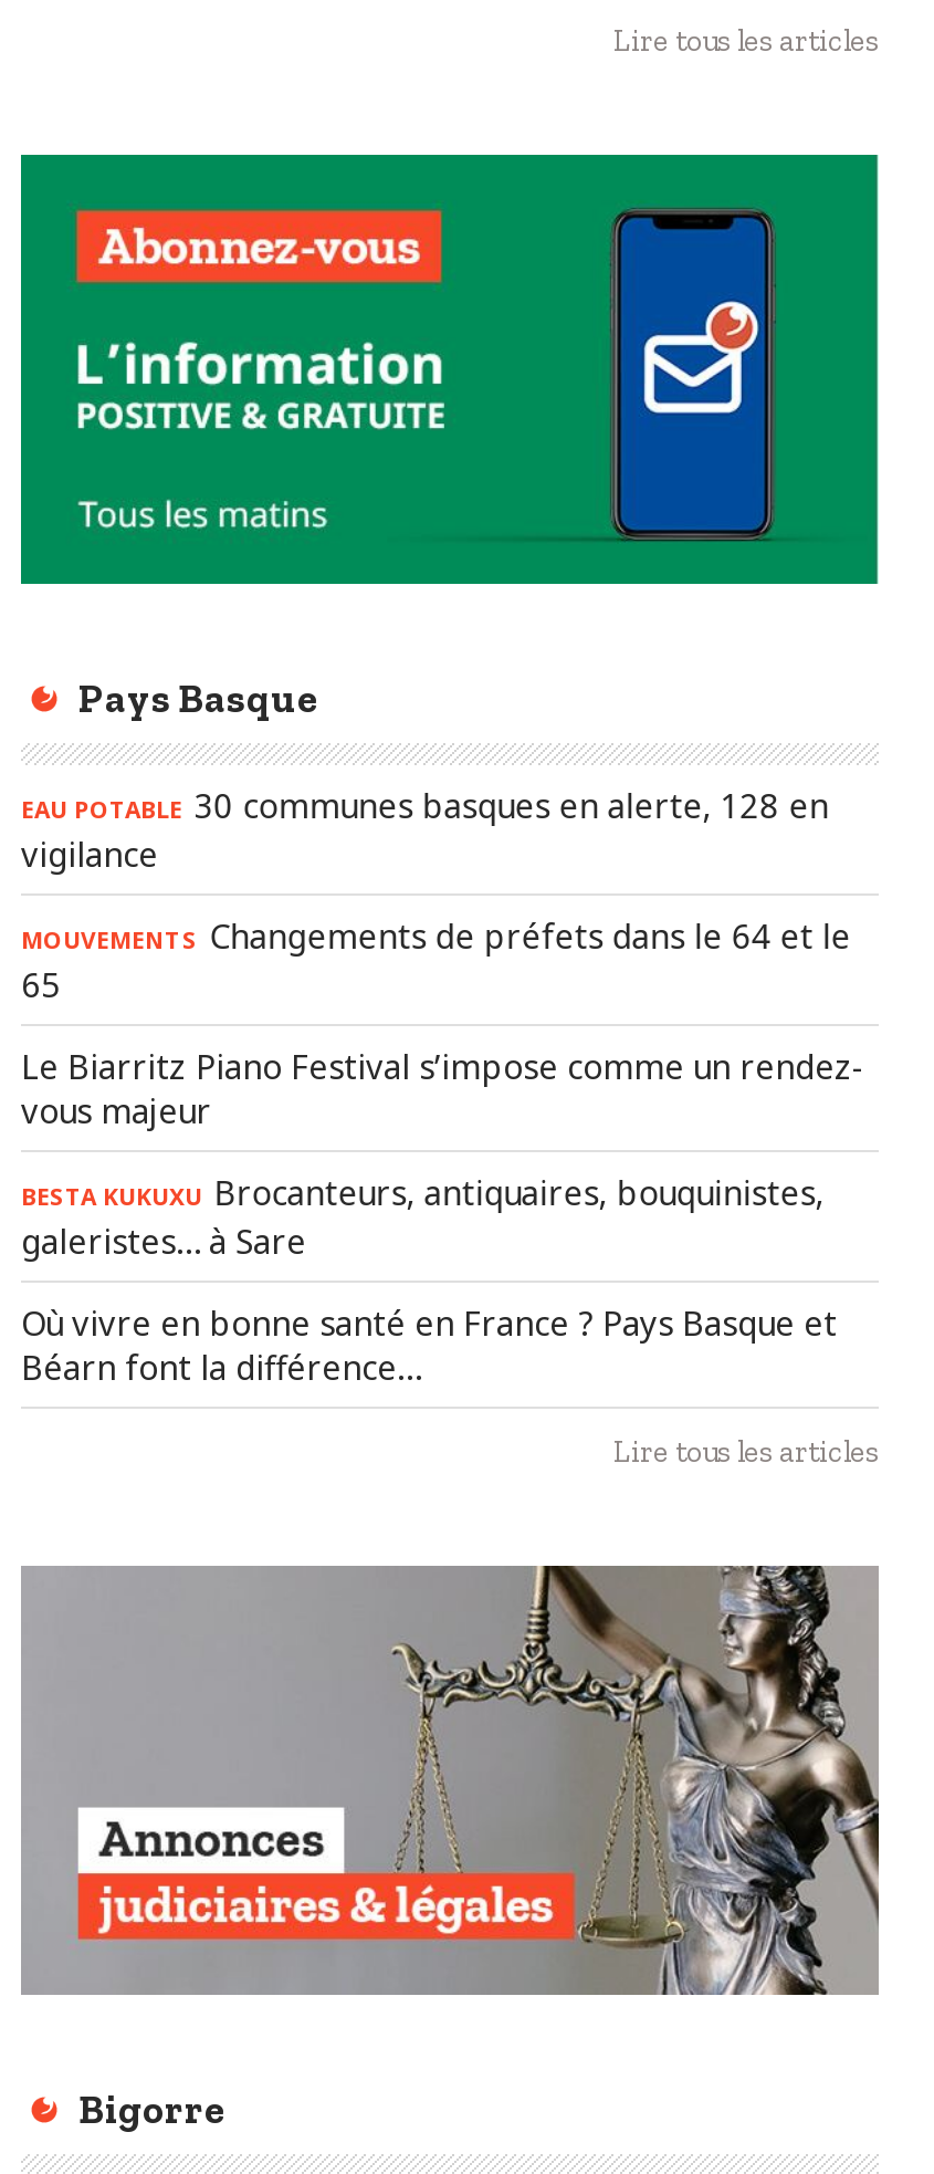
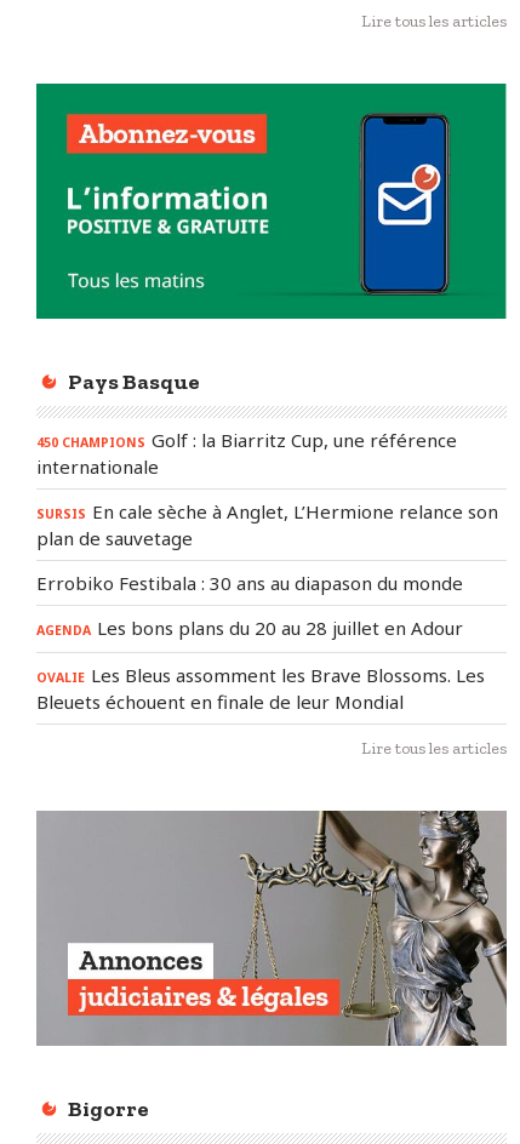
[21,784,828,877] EAU POTABLE 30 communes basques en alerte, 128 en | vigilance -> [36,428,457,479] 450 CHAMPIONS Golf : la Biarritz Cup, une référence | internationale
[21,914,850,1007] MOUVEMENTS Changements de préfets dans le 64 et le | 65 -> [36,500,498,551] SURSIS En cale sèche à Anglet, L’Hermione relance son | plan de sauvetage
[21,1045,865,1133] Le Biarritz Piano Festival s’impose comme un rendez- | vous majeur -> [36,571,463,596] Errobiko Festibala : 30 ans au diapason du monde
[21,1171,824,1264] BESTA KUKUXU Brocanteurs, antiquaires, bouquinistes, | galeristes… à Sare -> [36,616,463,640] AGENDA Les bons plans du 20 au 28 juillet en Adour
[21,1301,837,1390] Où vivre en bonne santé en France ? Pays Basque et | Béarn font la différence… -> [36,663,485,714] OVALIE Les Bleus assomment les Brave Blossoms. Les | Bleuets échouent en finale de leur Mondial

